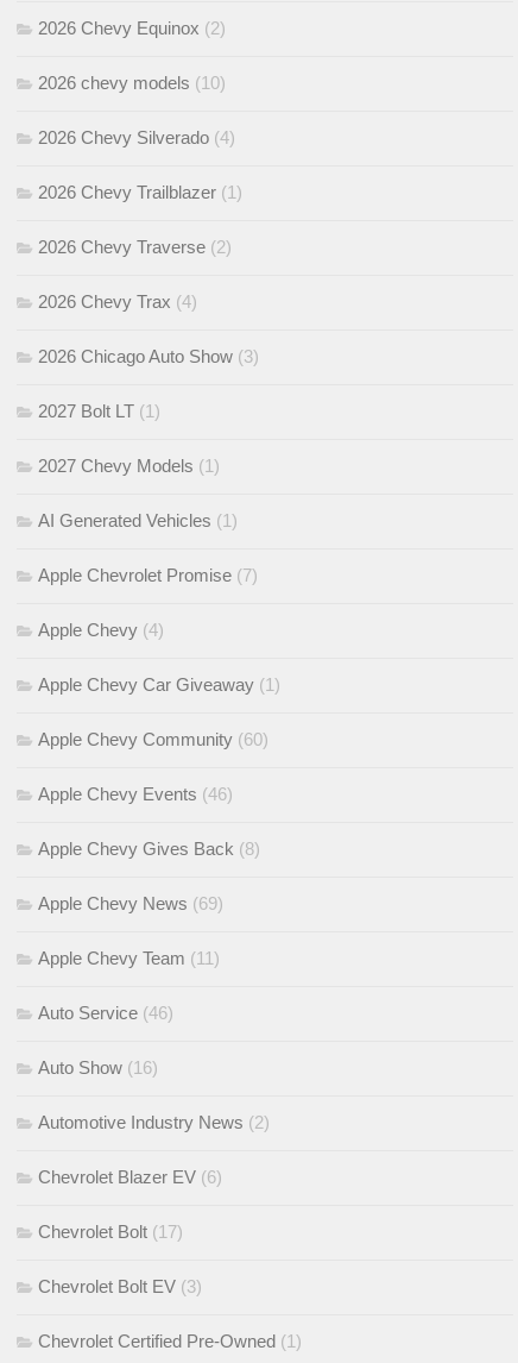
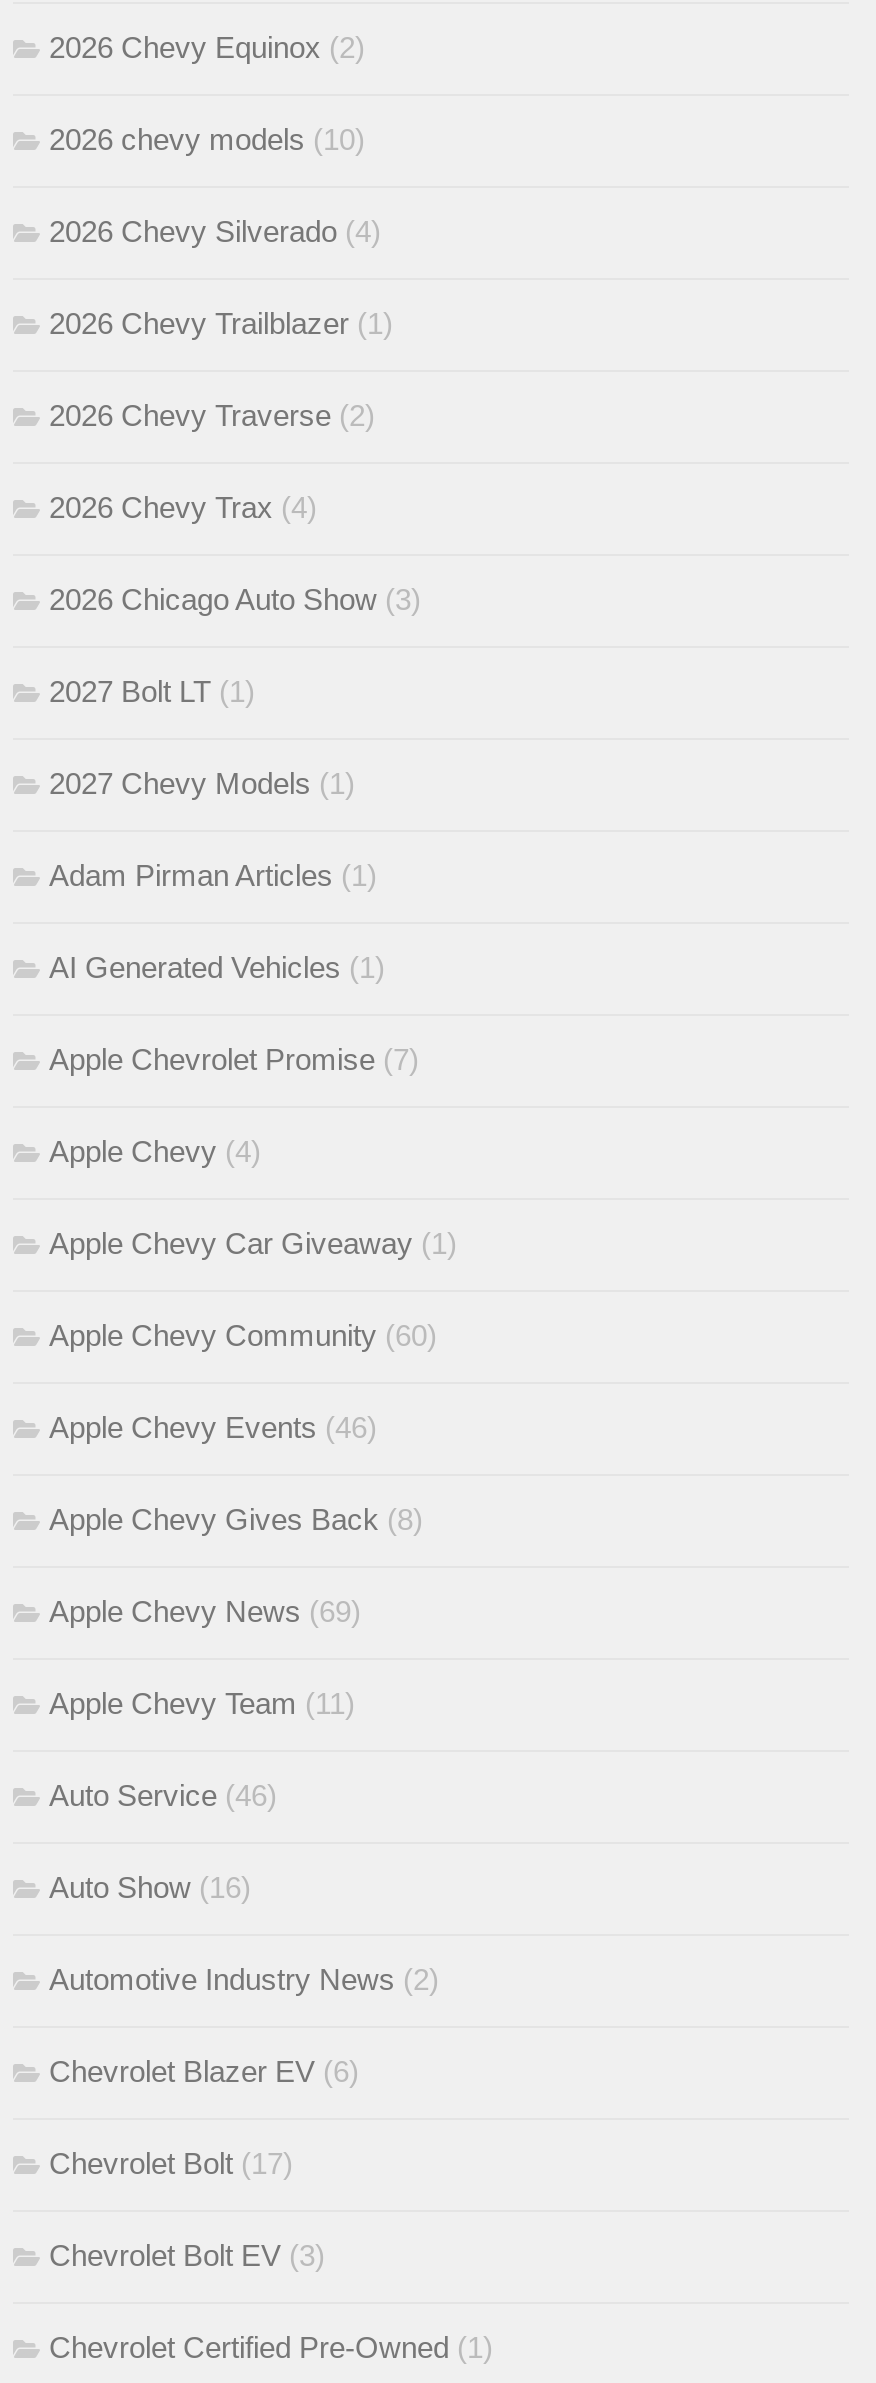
none -> [49,858,377,892] Adam Pirman Articles (1)

